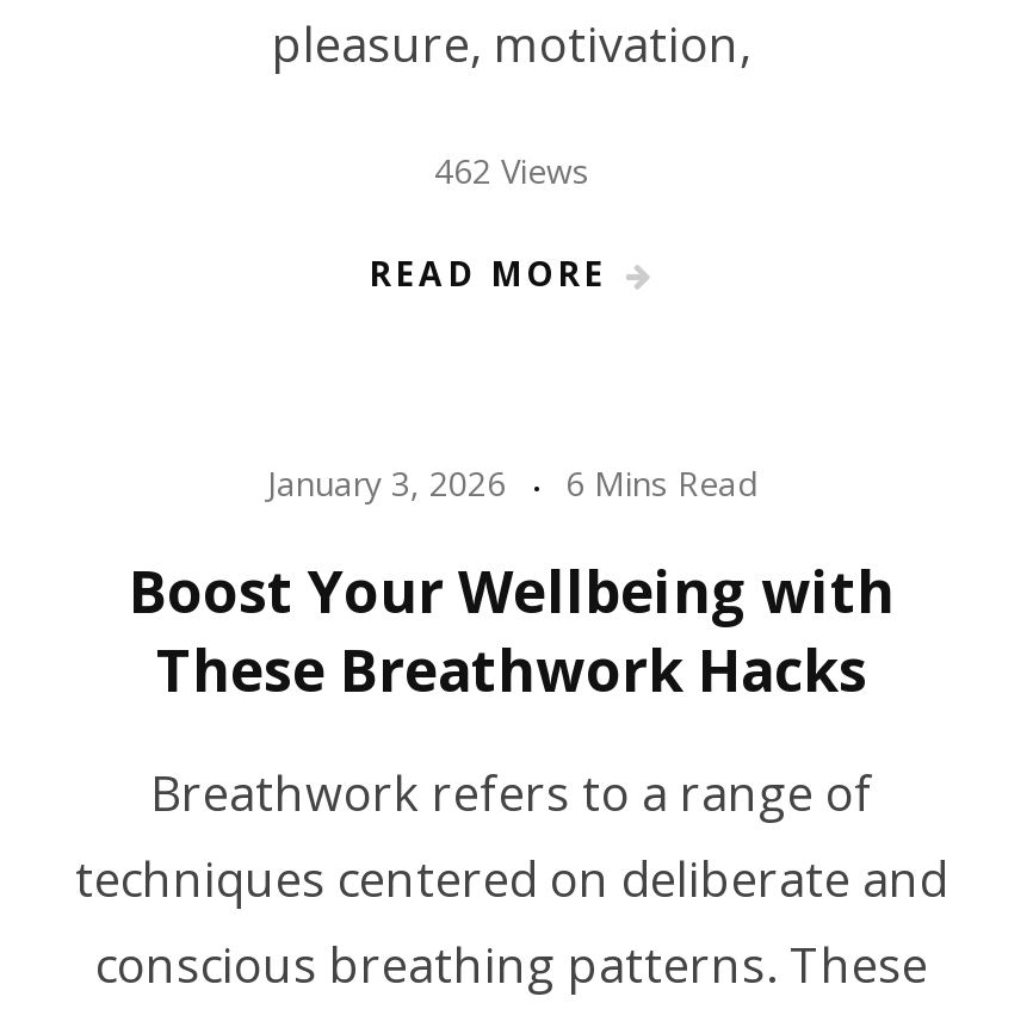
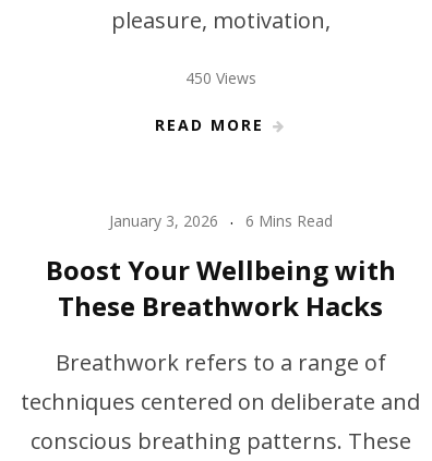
[434,148,589,193] 462 Views -> [185,68,256,88] 450 Views

